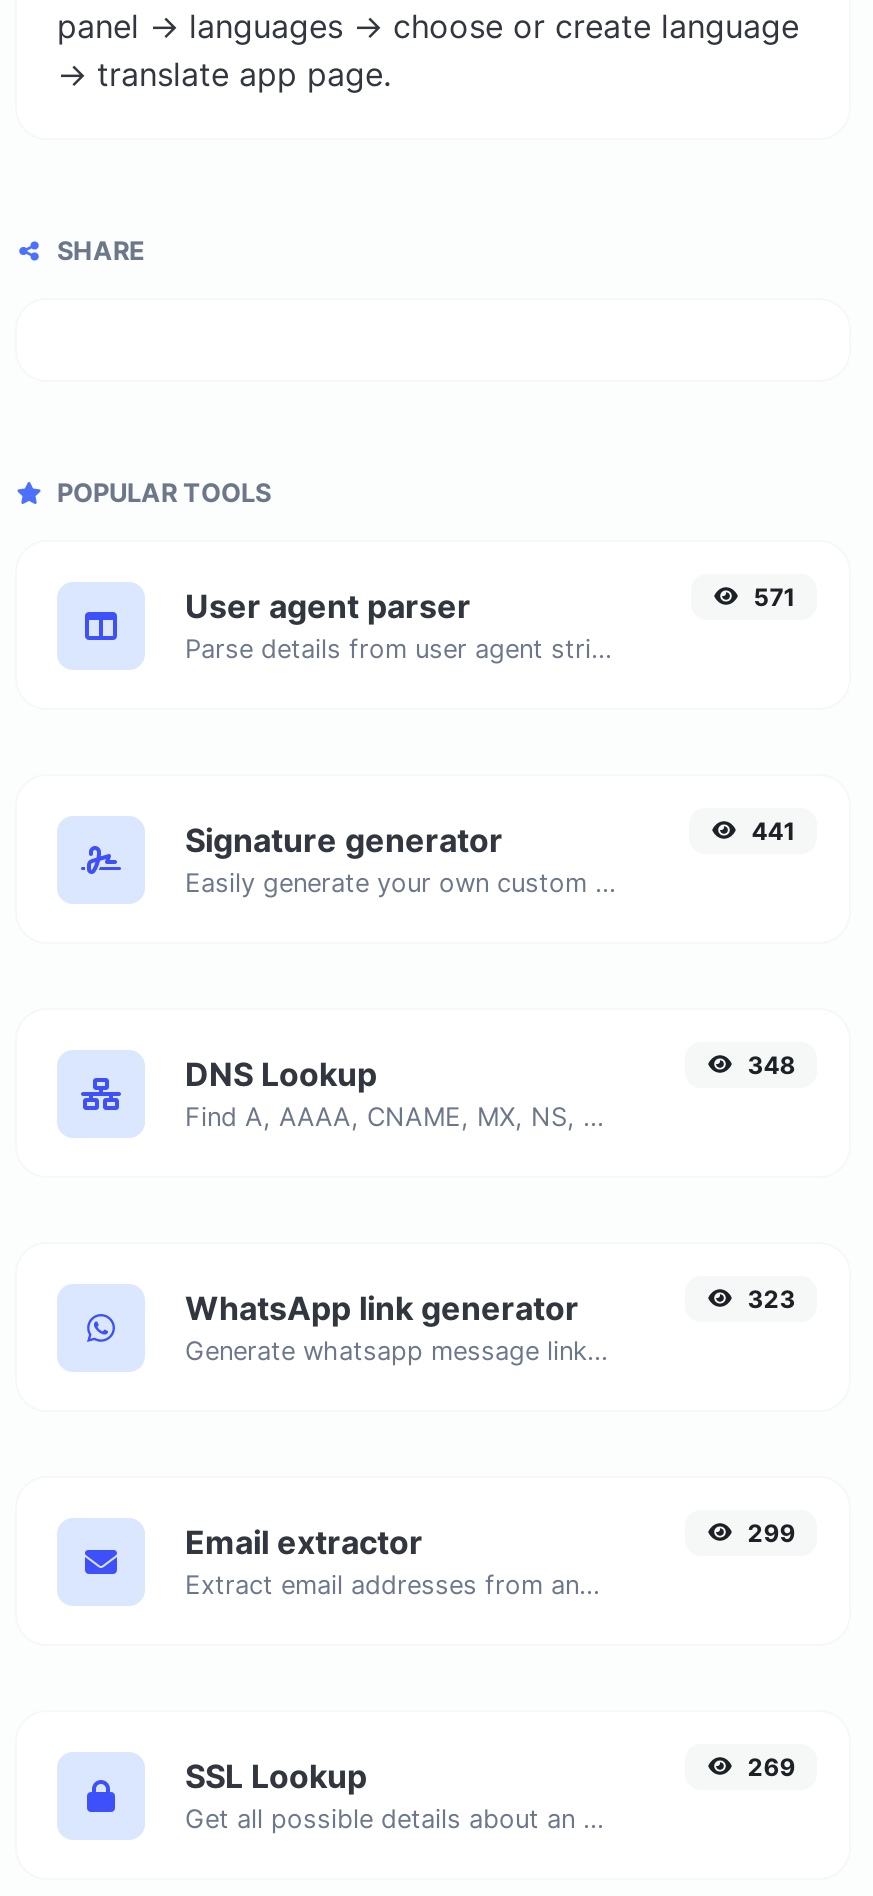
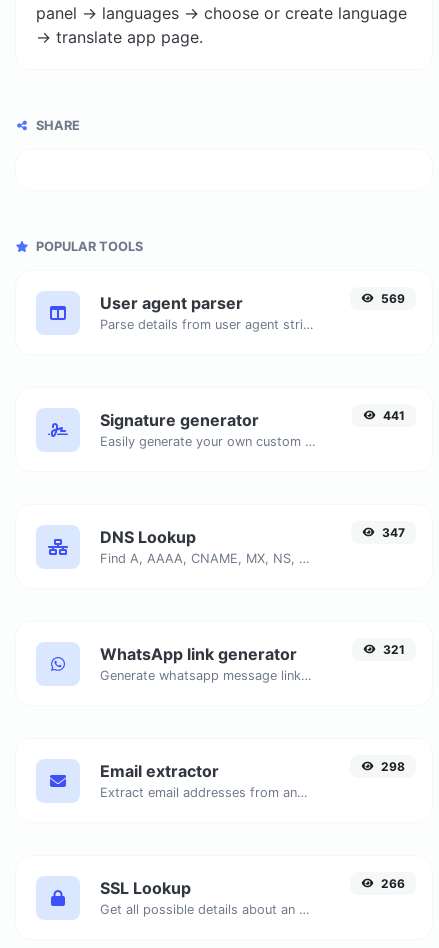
[747,581,795,611] 571 -> [378,290,405,305] 569
[741,1049,795,1079] 348 -> [379,524,405,539] 347
[741,1283,795,1313] 323 -> [380,641,405,656] 321
[741,1517,795,1547] 299 -> [378,758,405,773] 298
[741,1751,795,1781] 269 -> [378,875,405,890] 266

